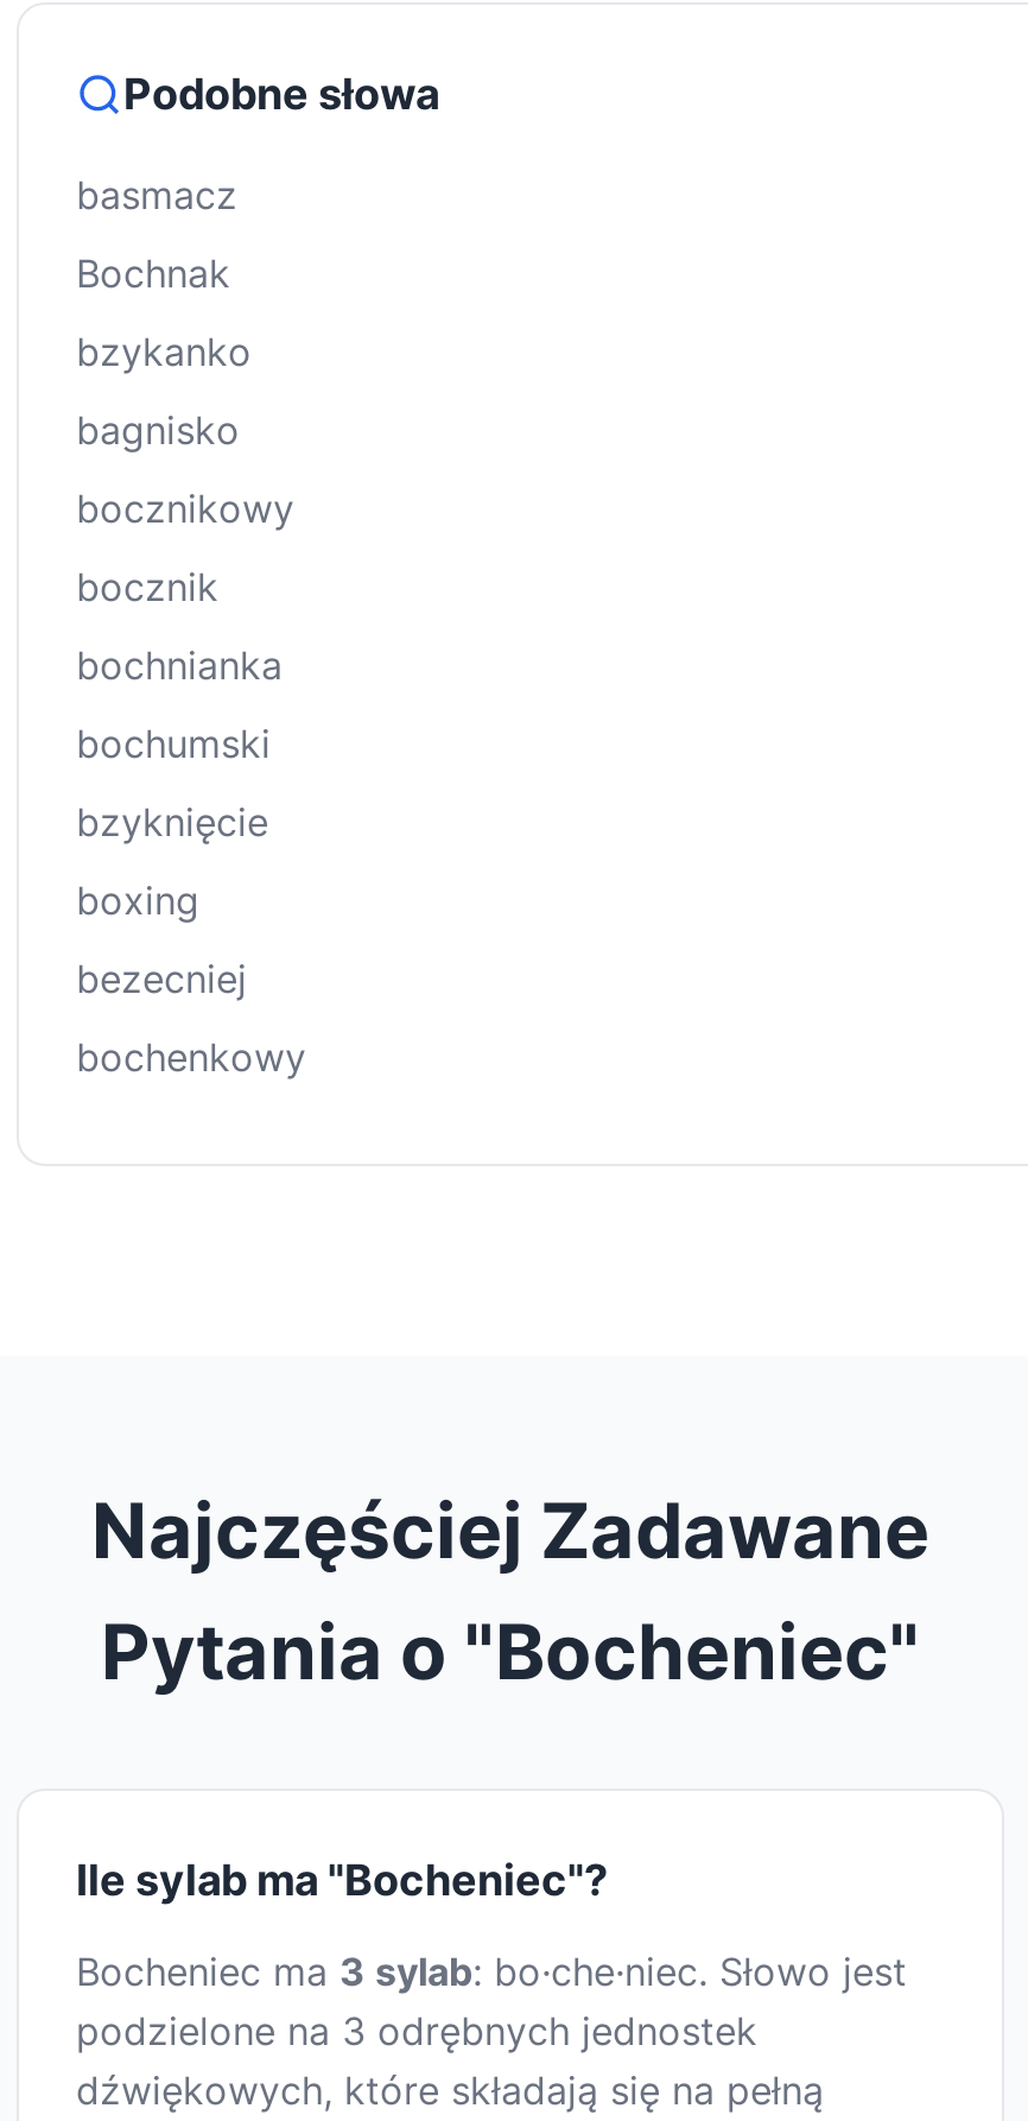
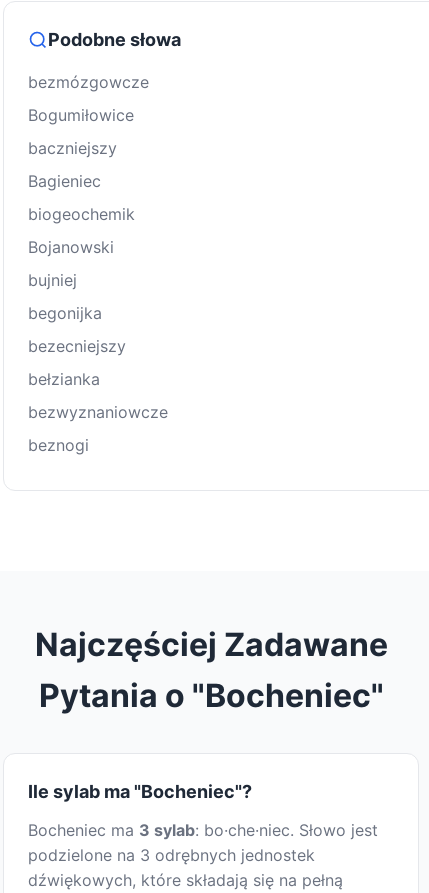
[76,171,237,219] basmacz -> [28,72,149,92] bezmózgowcze
[76,250,230,297] Bochnak -> [28,105,134,125] Bogumiłowice
[76,328,252,376] bzykanko -> [28,138,117,158] baczniejszy
[76,407,240,454] bagnisko -> [28,171,101,191] Bagieniec
[76,485,294,533] bocznikowy -> [28,204,135,224] biogeochemik
[76,563,218,611] bocznik -> [28,237,114,257] Bojanowski
[76,642,283,689] bochnianka -> [28,270,77,290] bujniej
[76,720,271,768] bochumski -> [28,303,102,323] begonijka
[76,799,268,846] bzyknięcie -> [28,336,126,356] bezecniejszy
[76,877,199,924] boxing -> [28,369,100,389] bełzianka
[76,955,247,1003] bezecniej -> [28,402,168,422] bezwyznaniowcze
[76,1034,306,1081] bochenkowy -> [28,435,89,455] beznogi

